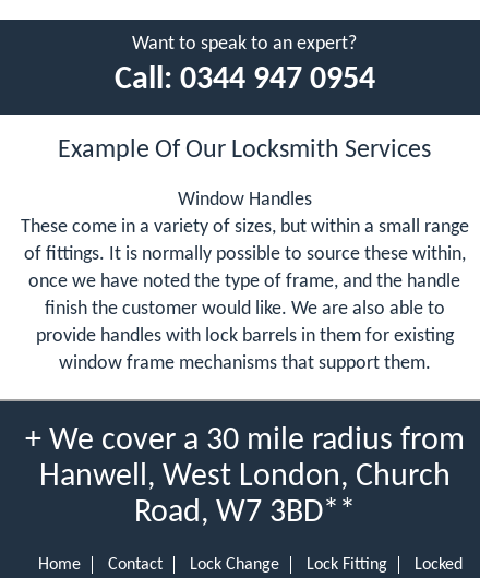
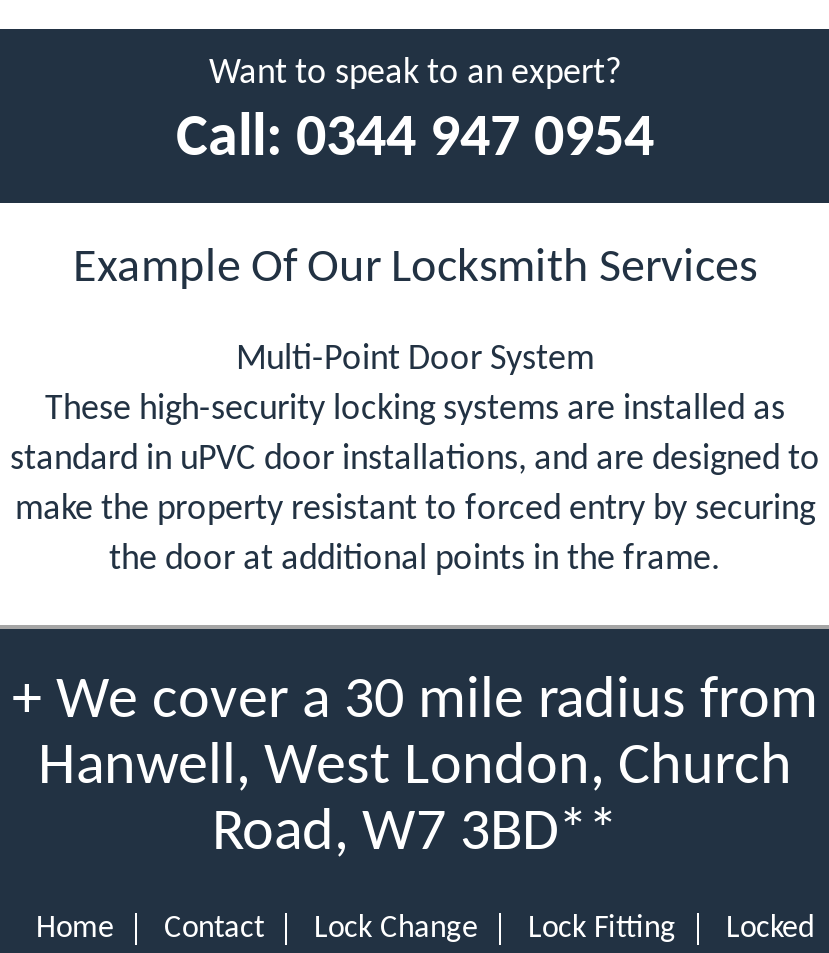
[20,189,469,374] Window Handles | These come in a variety of sizes, but within a small range | of fittings. It is normally possible to source these within, | once we have noted the type of frame, and the handle | finish the customer would like. We are also able to | provide handles with lock barrels in them for existing | window frame mechanisms that support them. -> [10,340,820,578] Multi-Point Door System | These high-security locking systems are installed as | standard in uPVC door installations, and are designed to | make the property resistant to forced entry by securing | the door at additional points in the frame.

